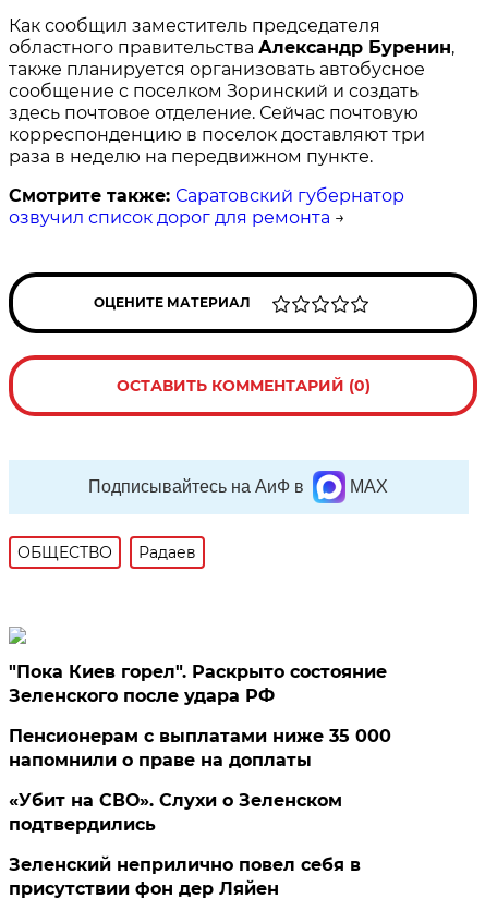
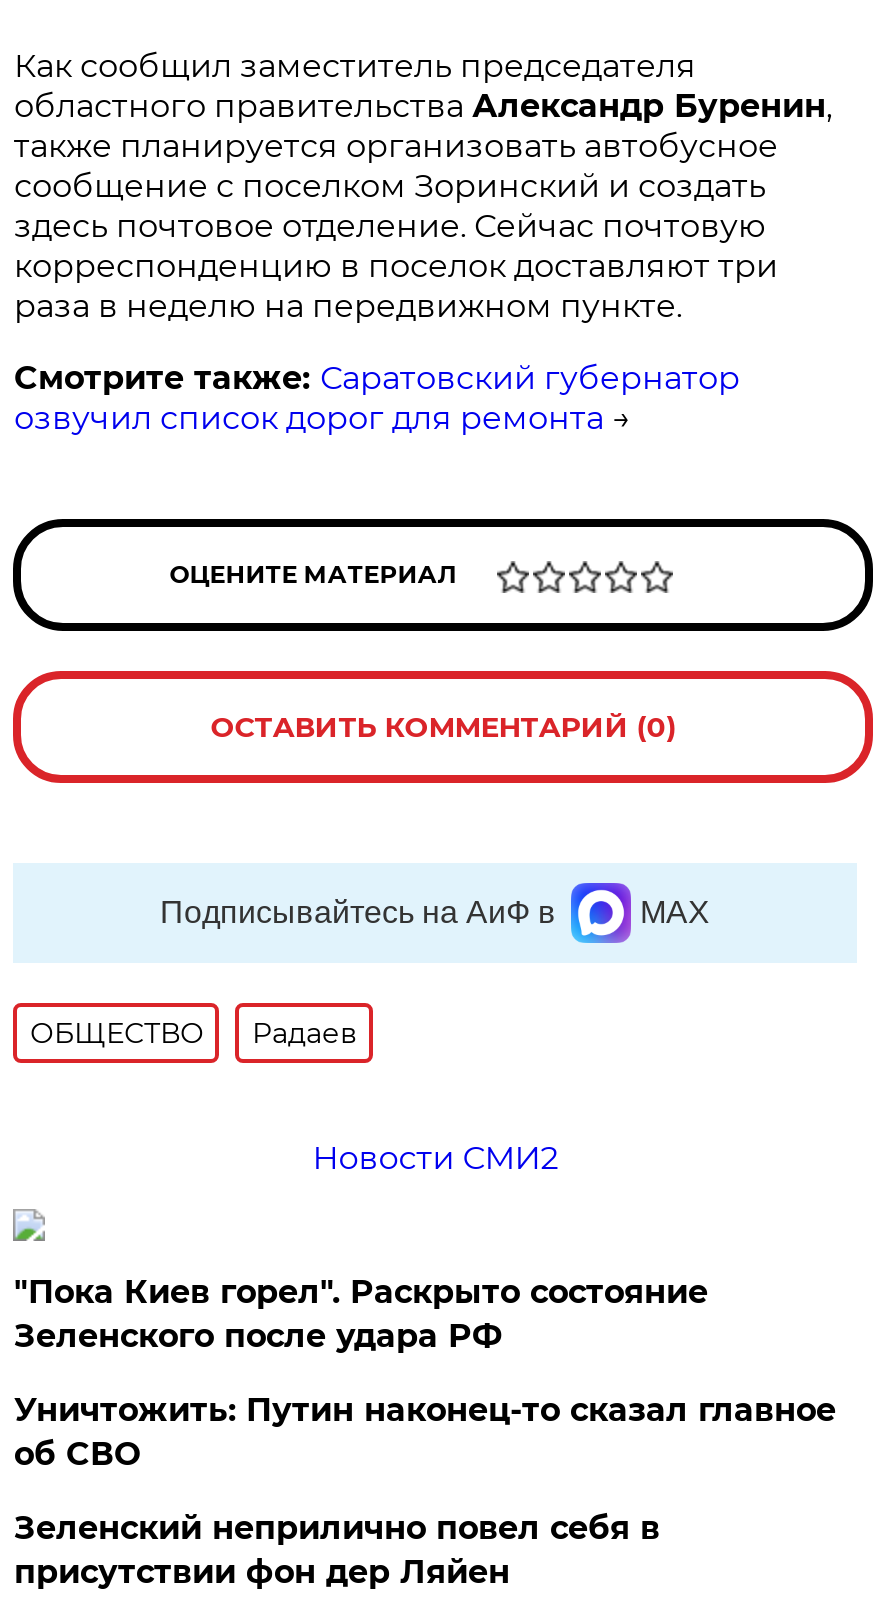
none -> [312,1139,558,1177] Новости СМИ2
moved [9,661,387,706] -> [14,1273,708,1355]: "Пока Киев горел". Раскрыто состояние | Зеленского после удара РФ
[9,726,392,835] Пенсионерам с выплатами ниже 35 000 | напомнили о праве на доплаты | «Убит на СВО». Слухи о Зеленском | подтвердились -> [14,1391,836,1473] Уничтожить: Путин наконец-то сказал главное | об СВО

